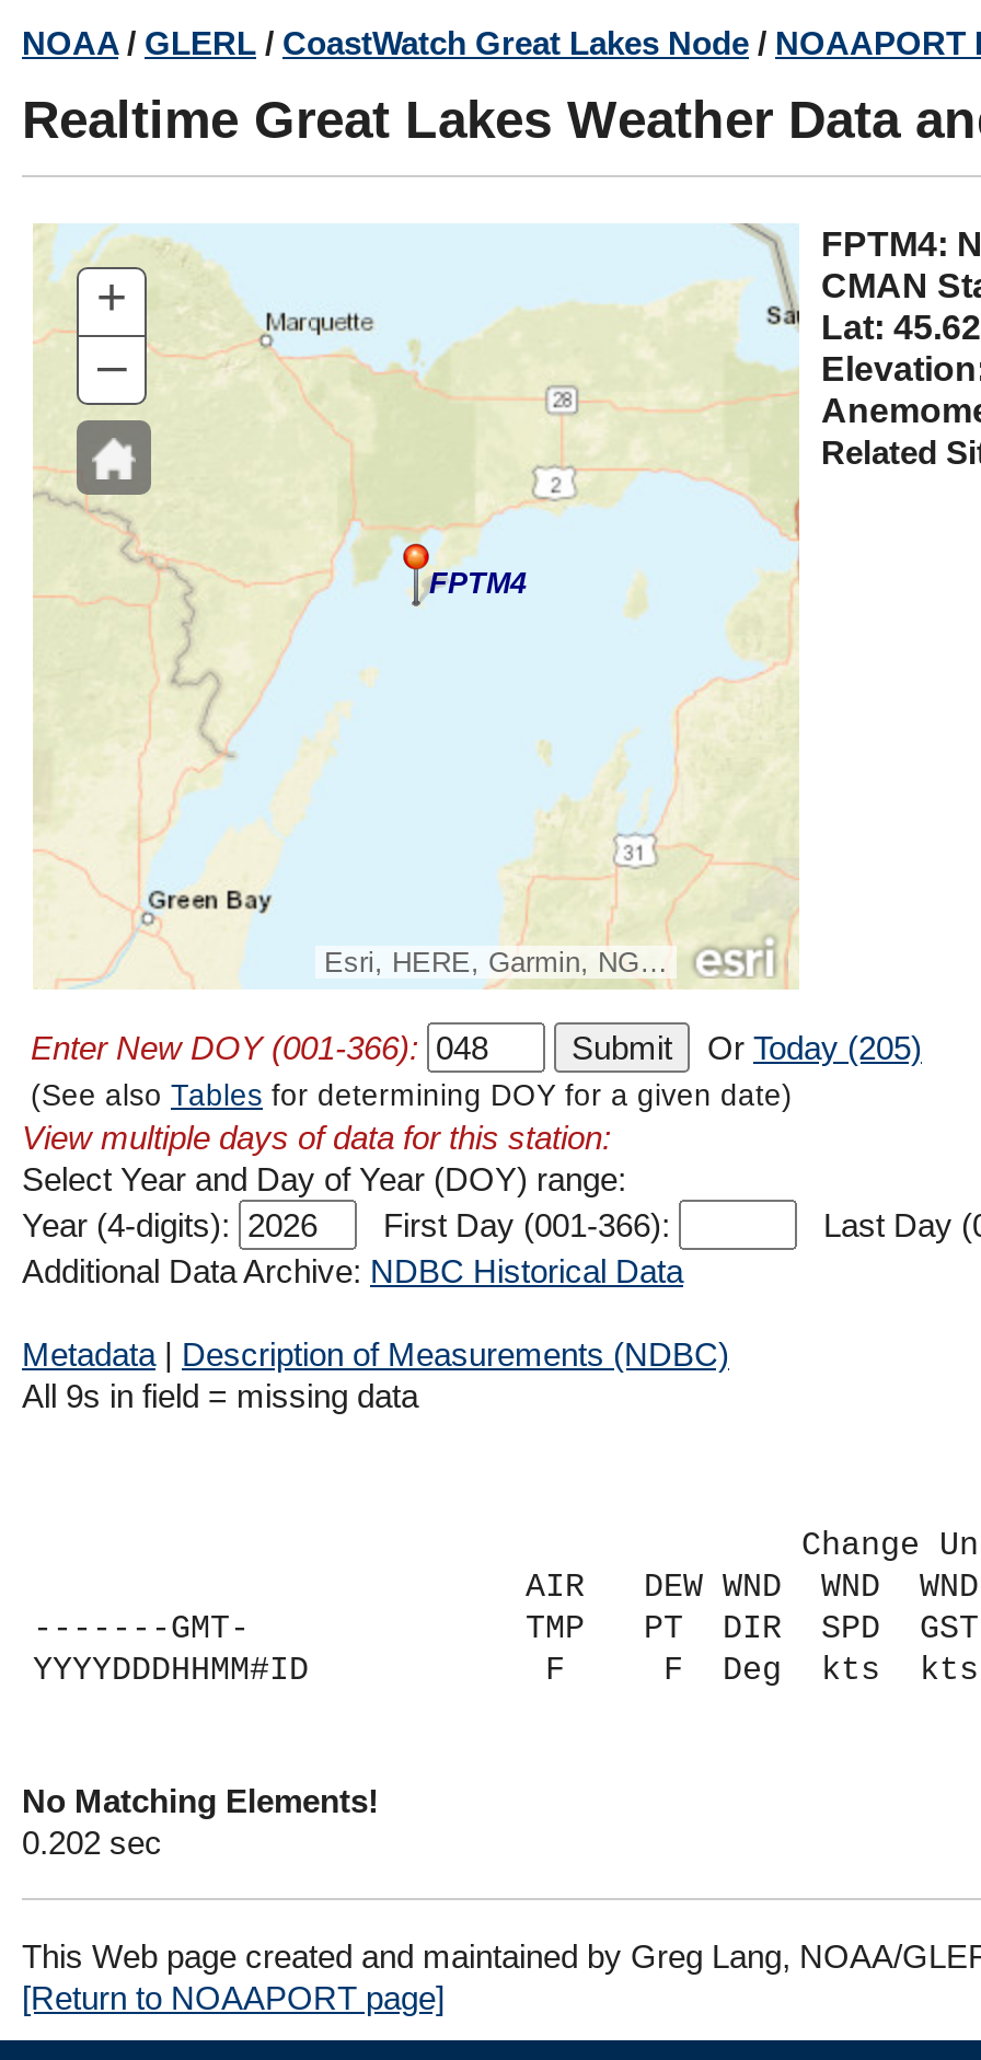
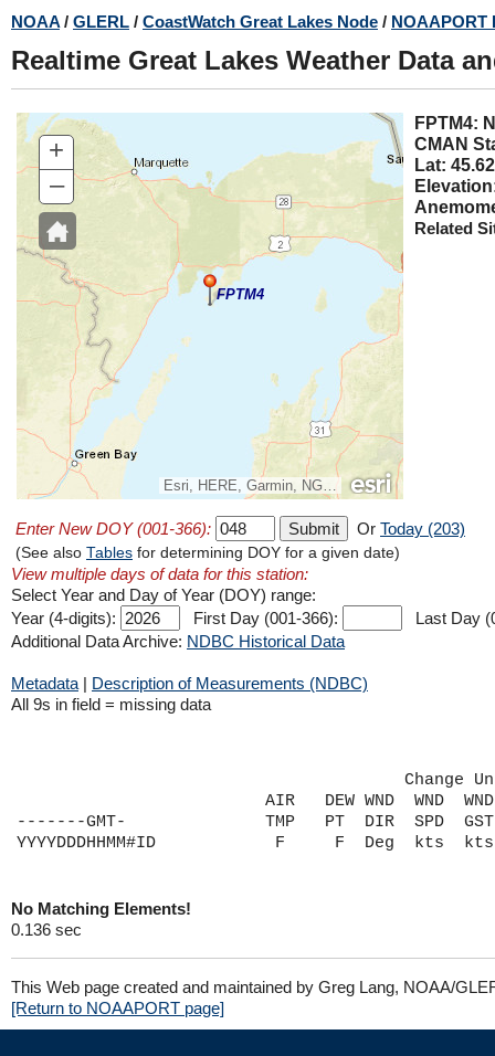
[690,1029,922,1066] Or Today (205) -> [348,519,465,538] Or Today (203)
[22,1824,162,1861] 0.202 sec -> [11,920,82,939] 0.136 sec

